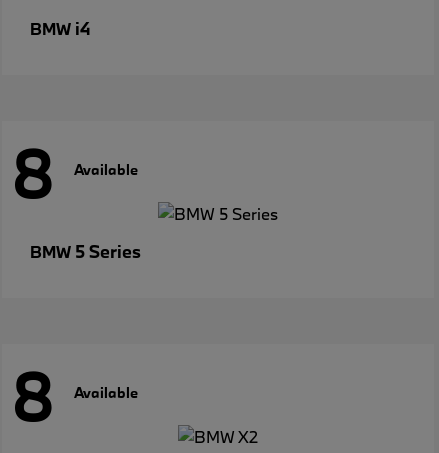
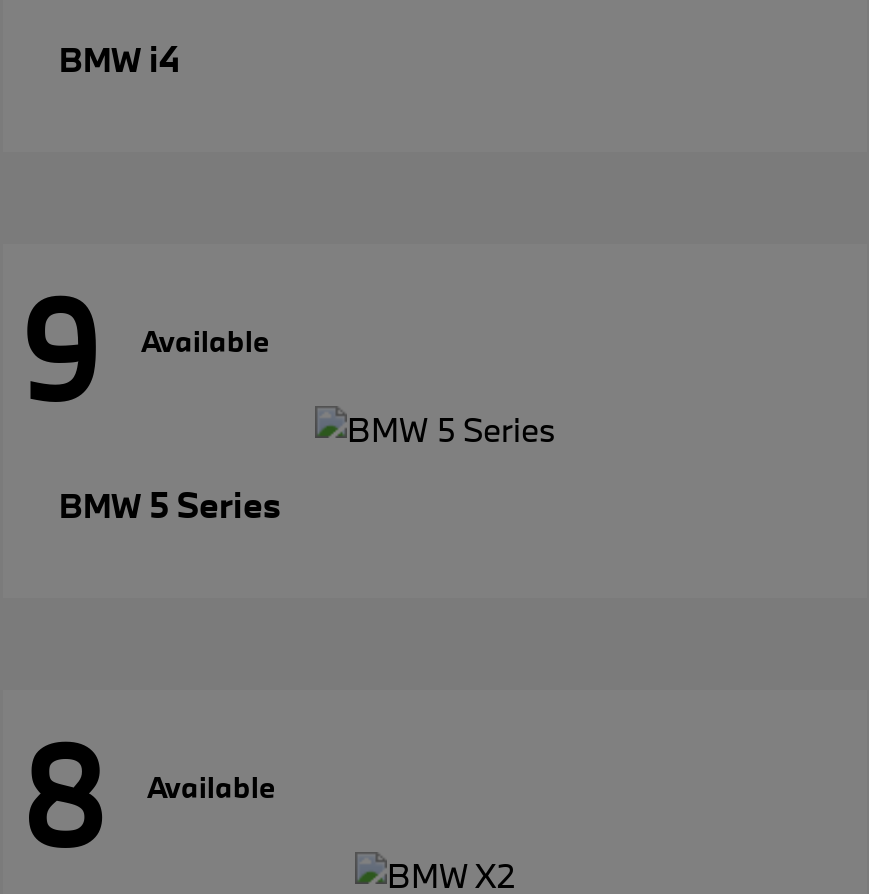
[10,130,138,217] 8 Available -> [19,261,269,435] 9 Available

